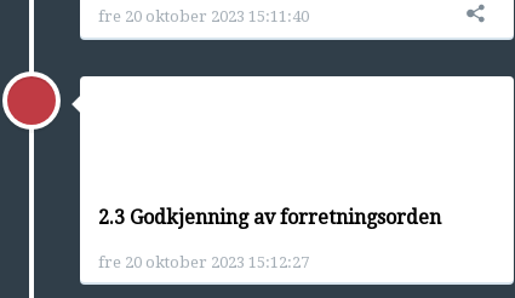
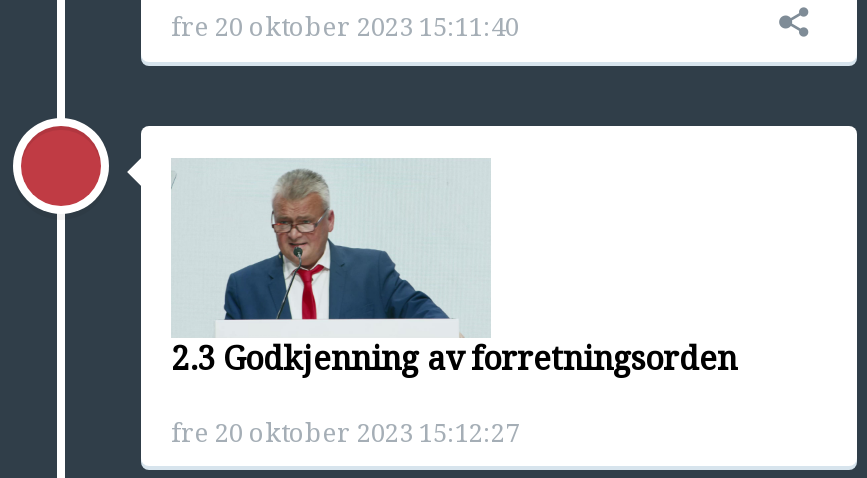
none -> [171,158,491,334] [image]

